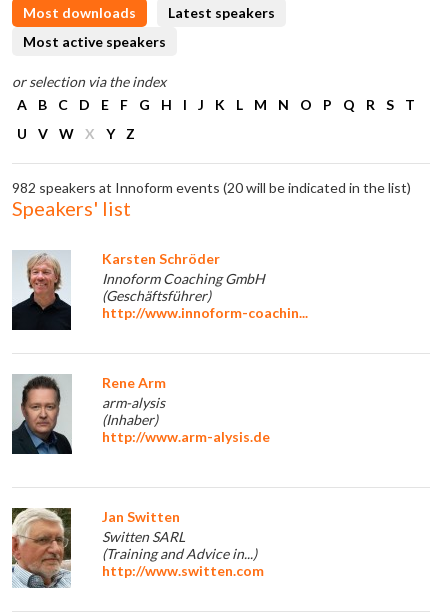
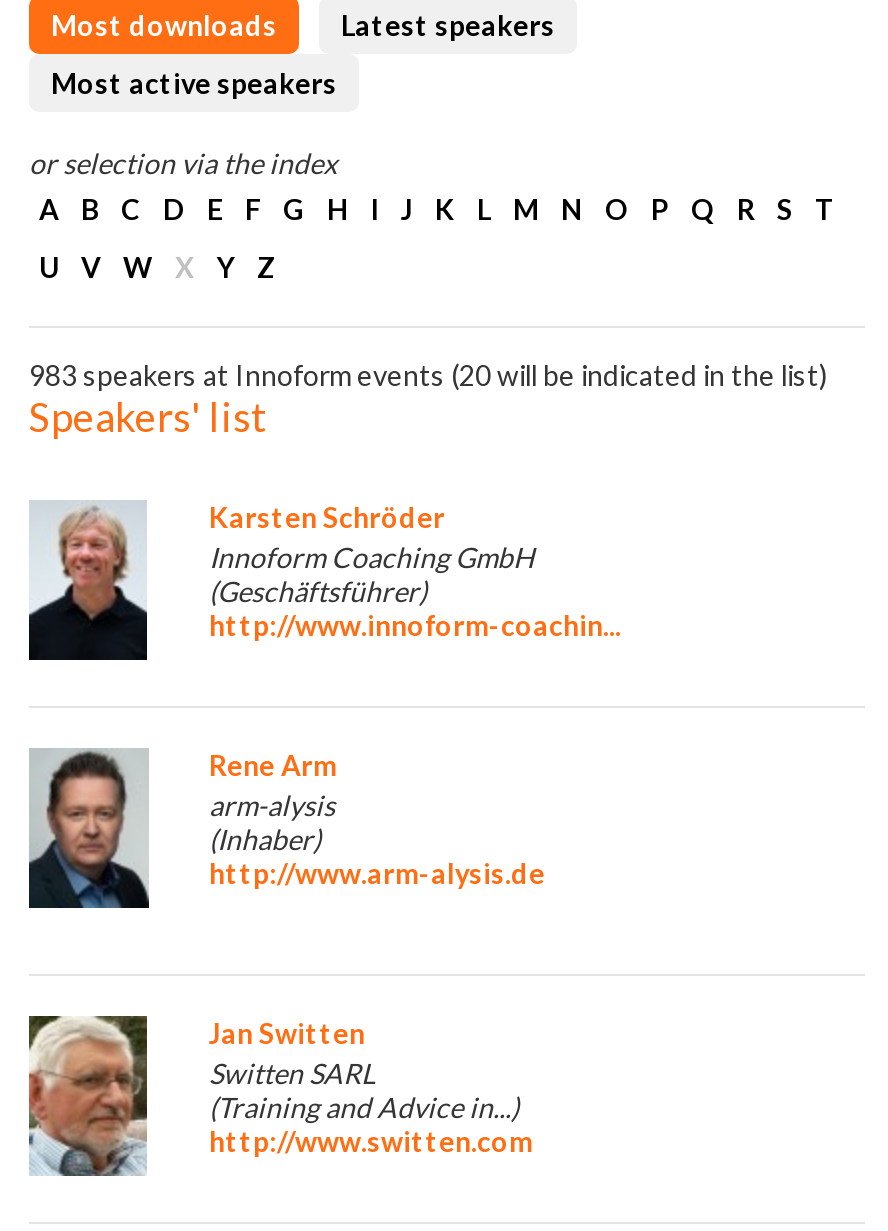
[12,179,411,196] 982 speakers at Innoform events (20 will be indicated in the list) -> [29,358,827,392] 983 speakers at Innoform events (20 will be indicated in the list)

